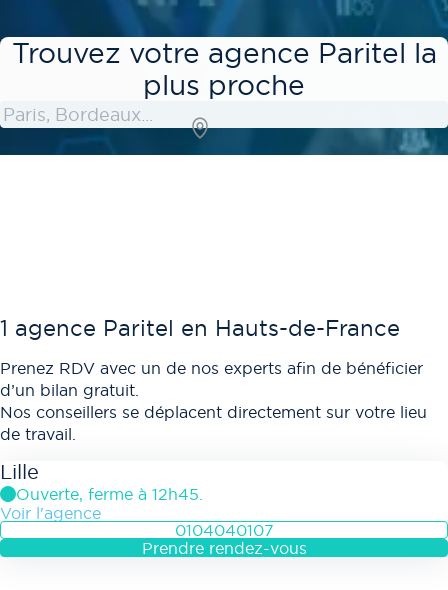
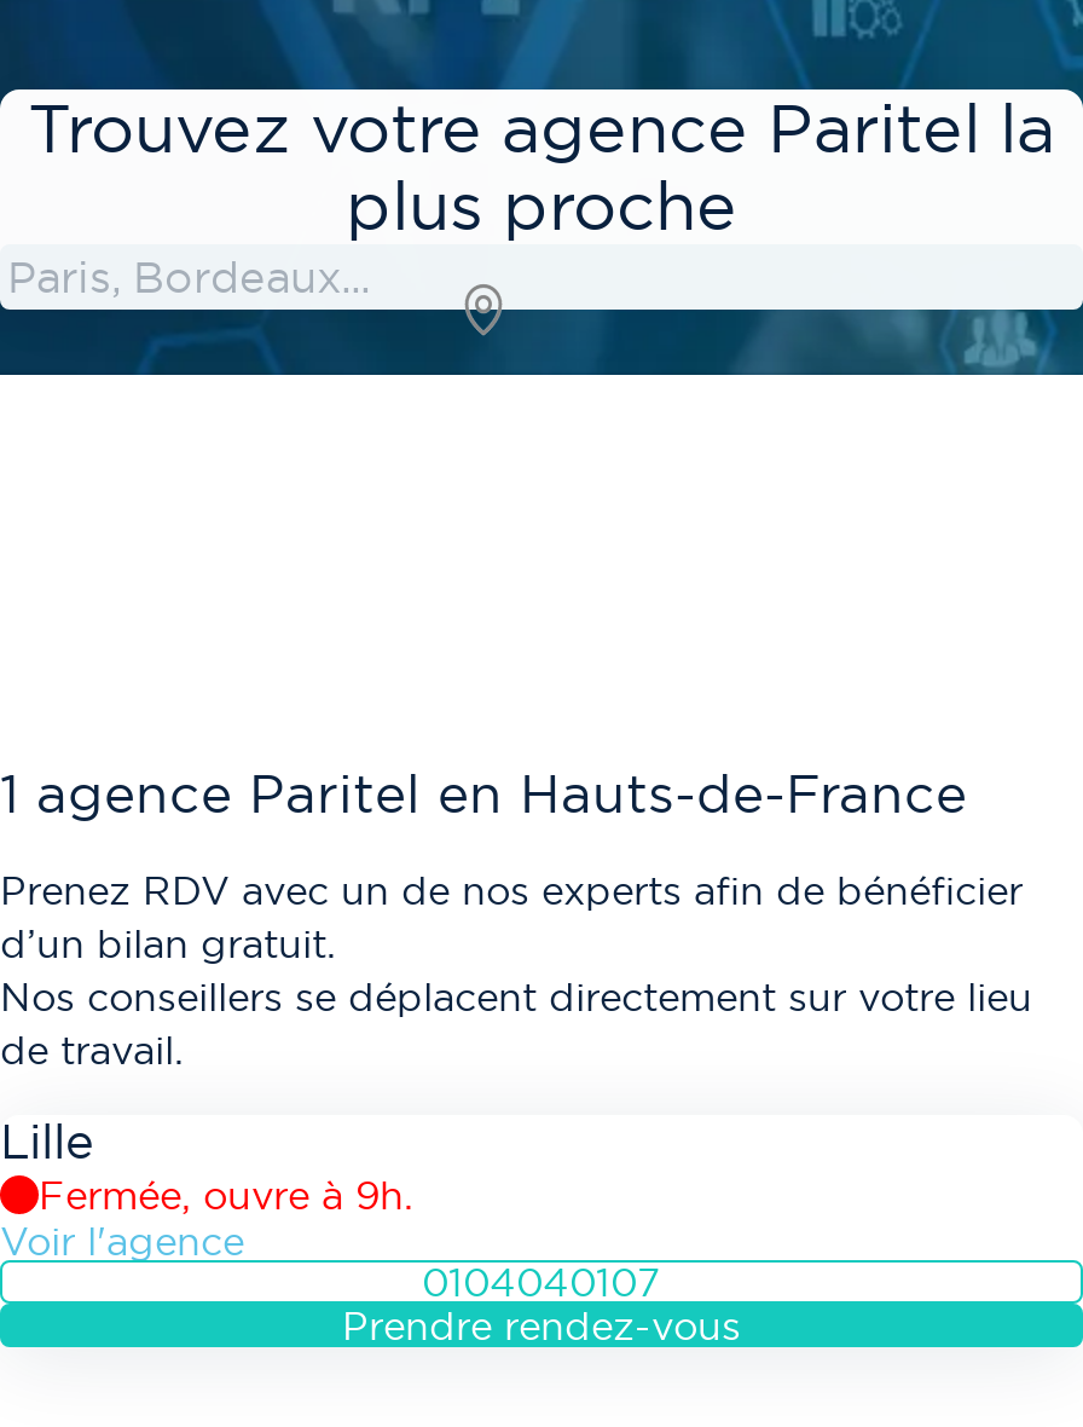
[16,484,203,504] Ouverte, ferme à 12h45. -> [39,1170,413,1219] Fermée, ouvre à 9h.

